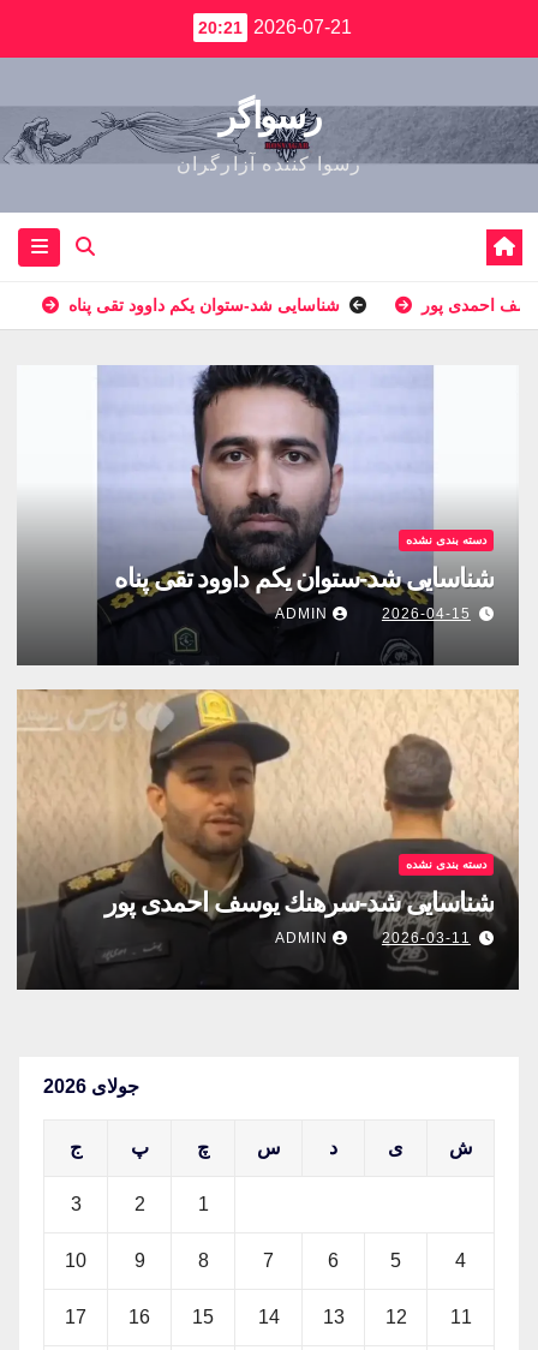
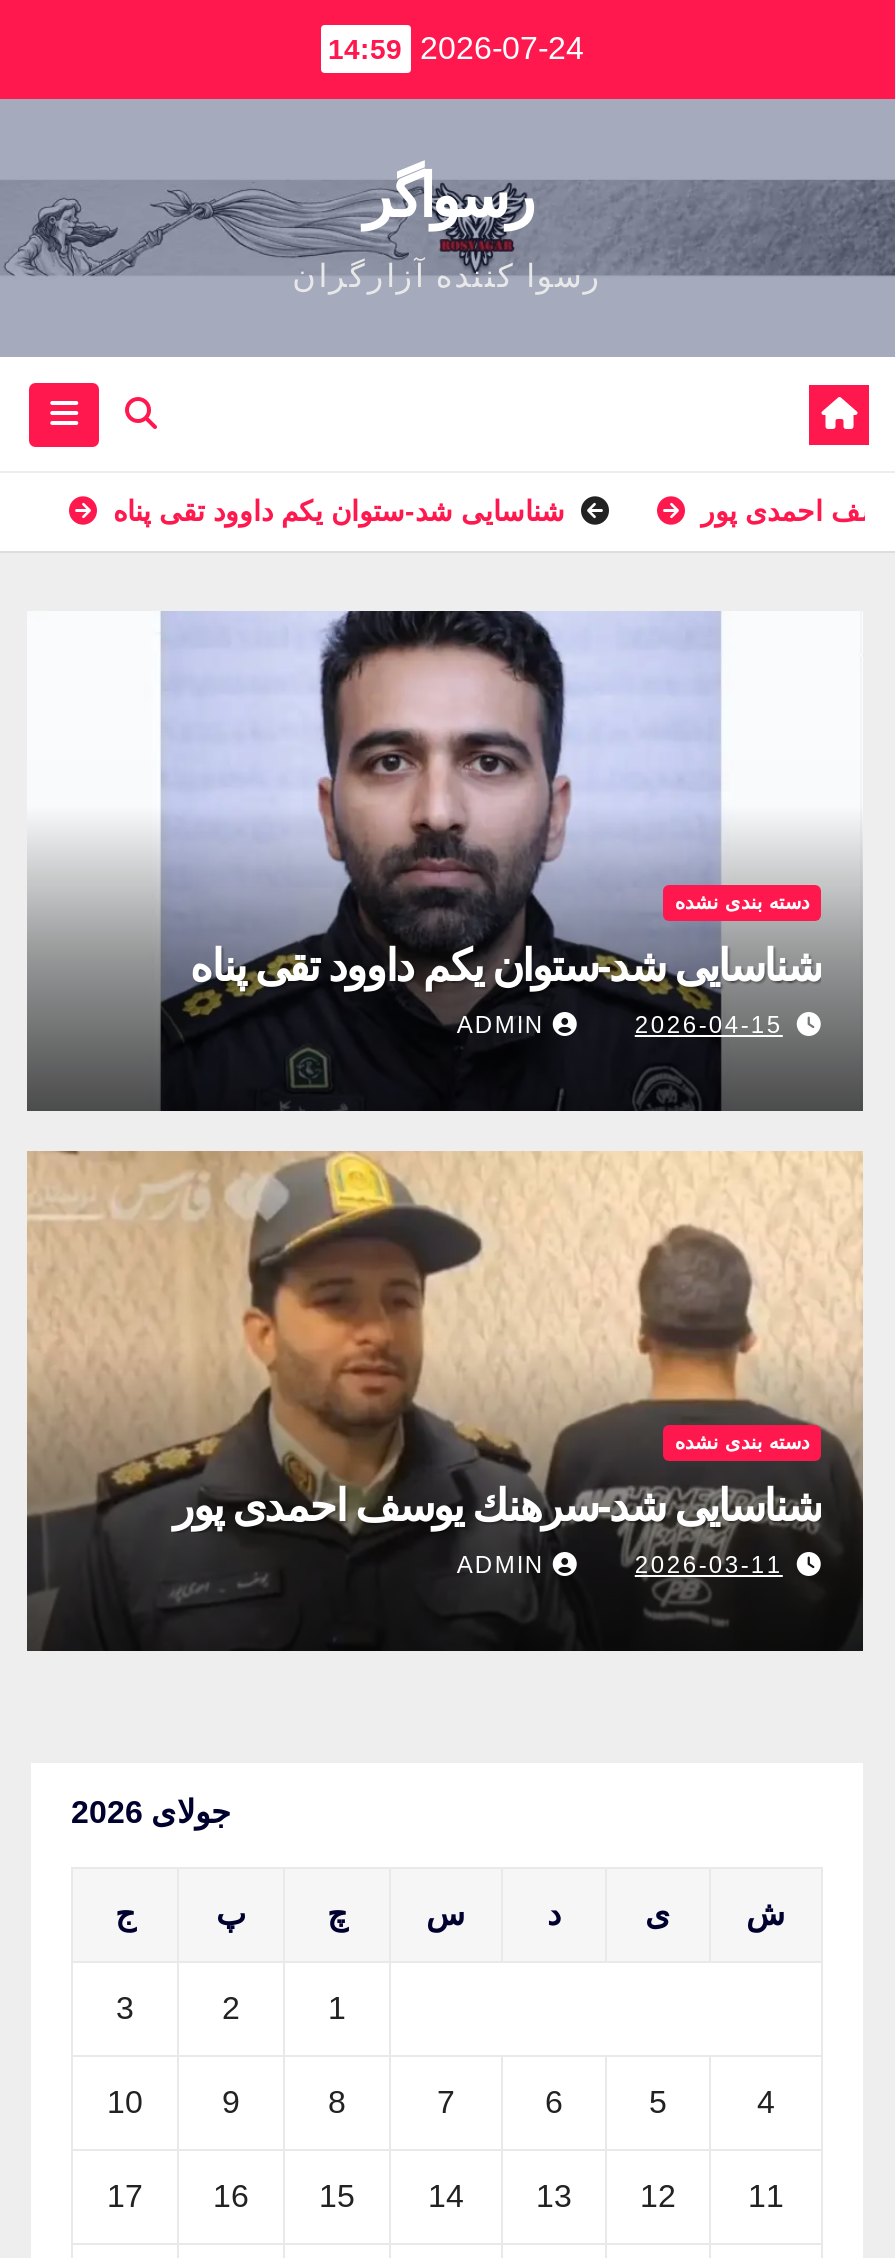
[198,17,242,37] 20:21 -> [328,32,402,64] 14:59
[253,17,351,37] 2026-07-21 -> [420,31,584,65] 2026-07-24

